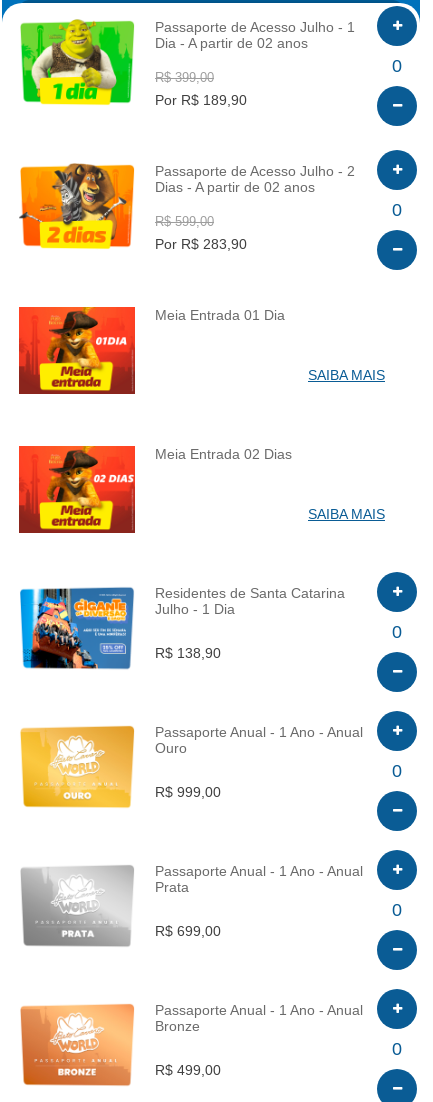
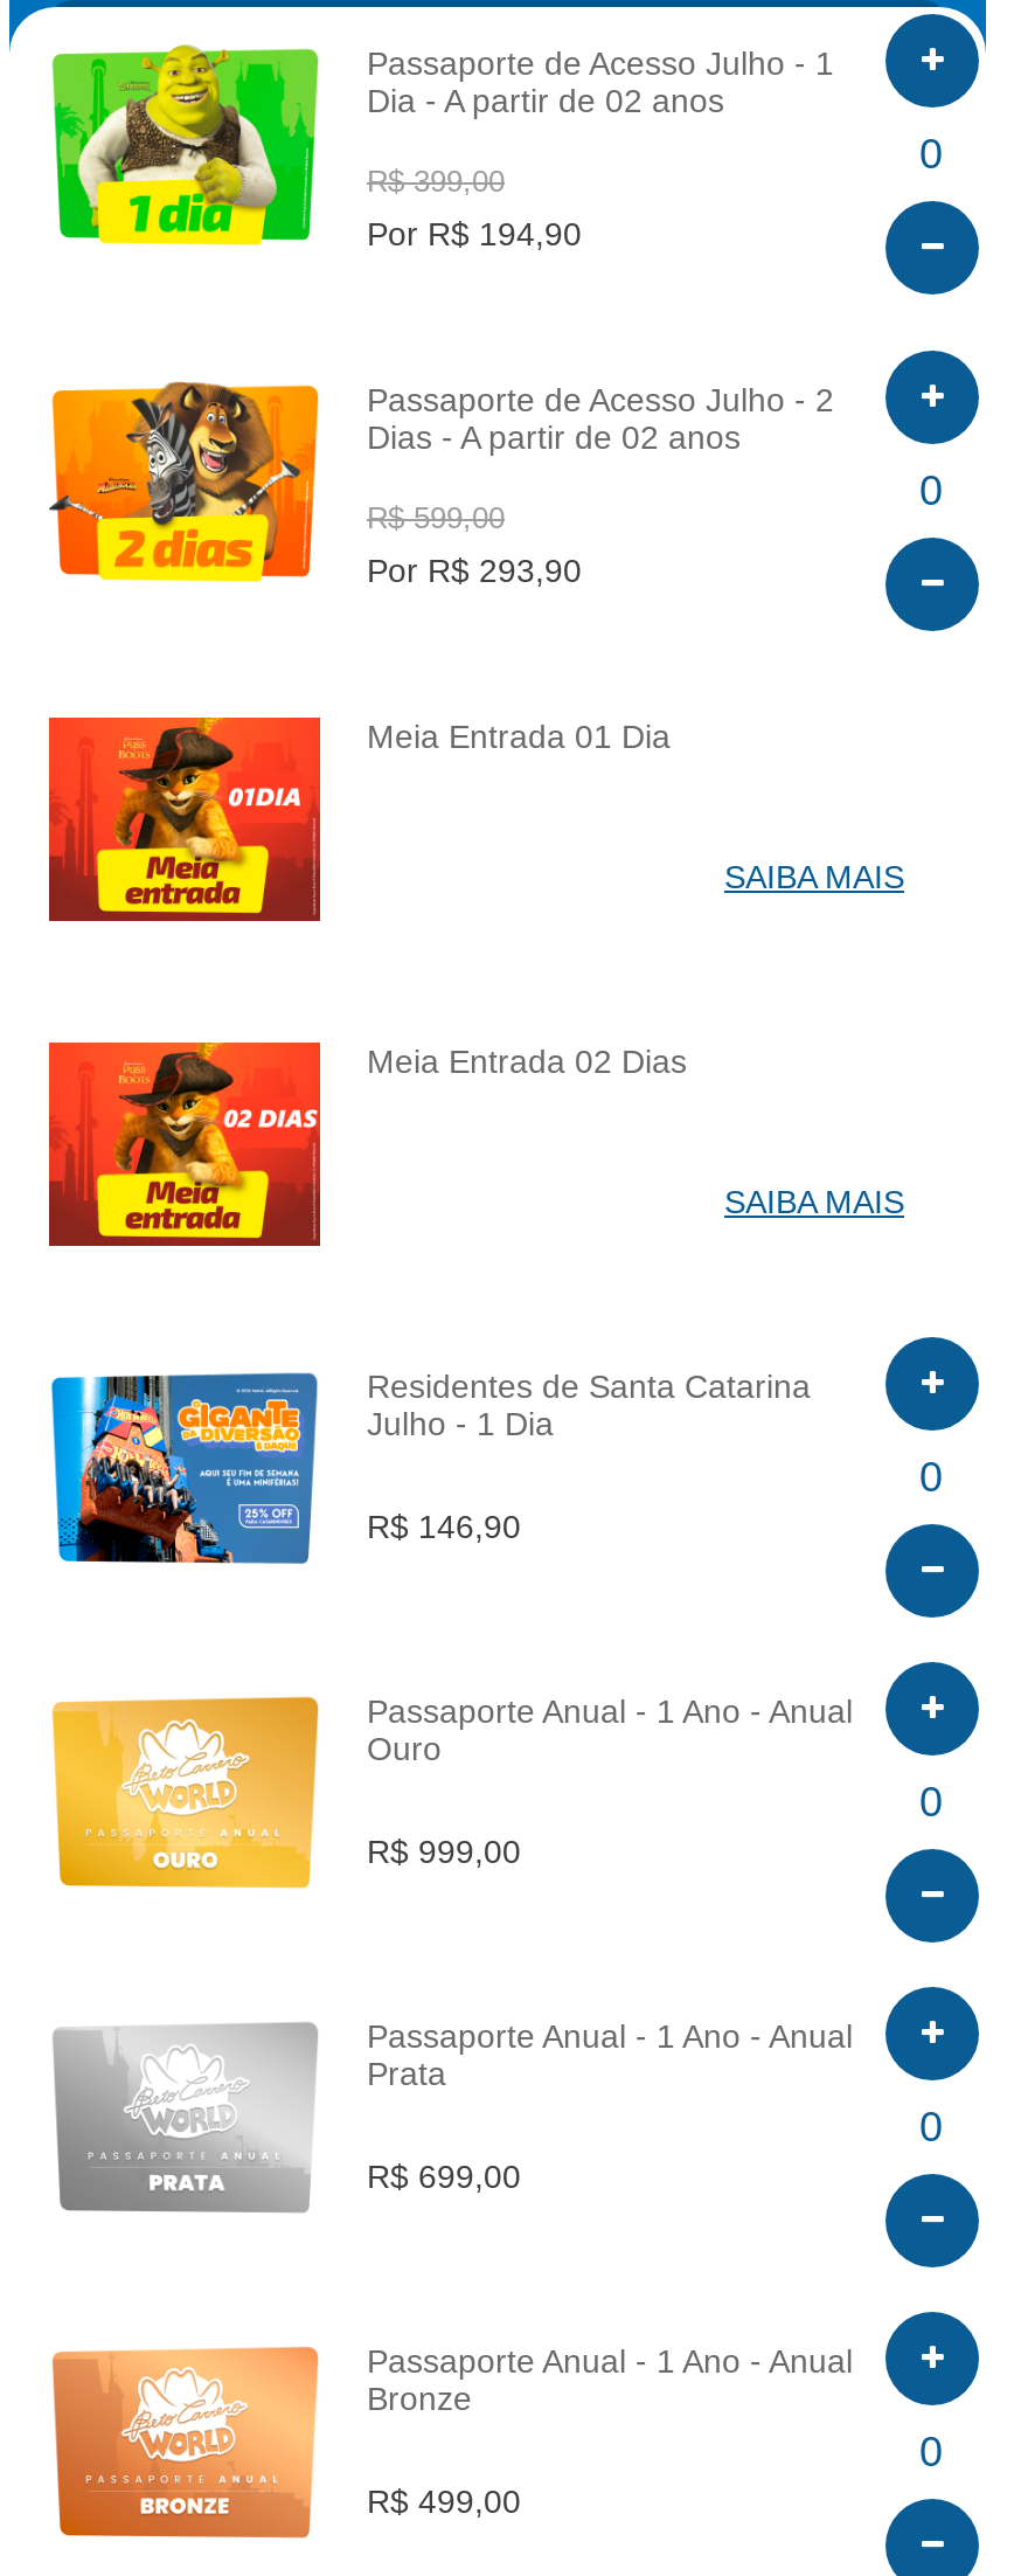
[155,92,247,108] Por R$ 189,90 -> [367,215,582,252] Por R$ 194,90
[155,236,247,252] Por R$ 283,90 -> [367,552,582,589] Por R$ 293,90
[155,644,221,660] R$ 138,90 -> [367,1507,521,1544] R$ 146,90

